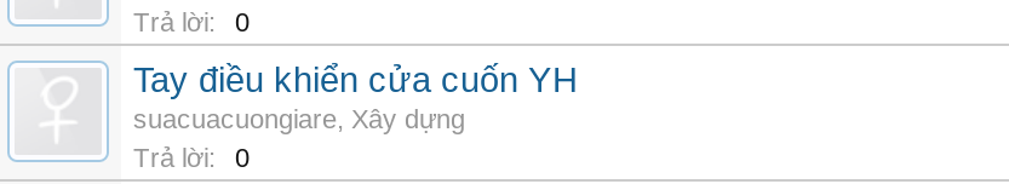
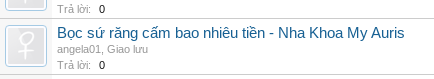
[133,61,579,133] Tay điều khiển cửa cuốn YH | suacuacuongiare, Xây dựng -> [57,25,405,55] Bọc sứ răng cấm bao nhiêu tiền - Nha Khoa My Auris | angela01, Giao lưu

